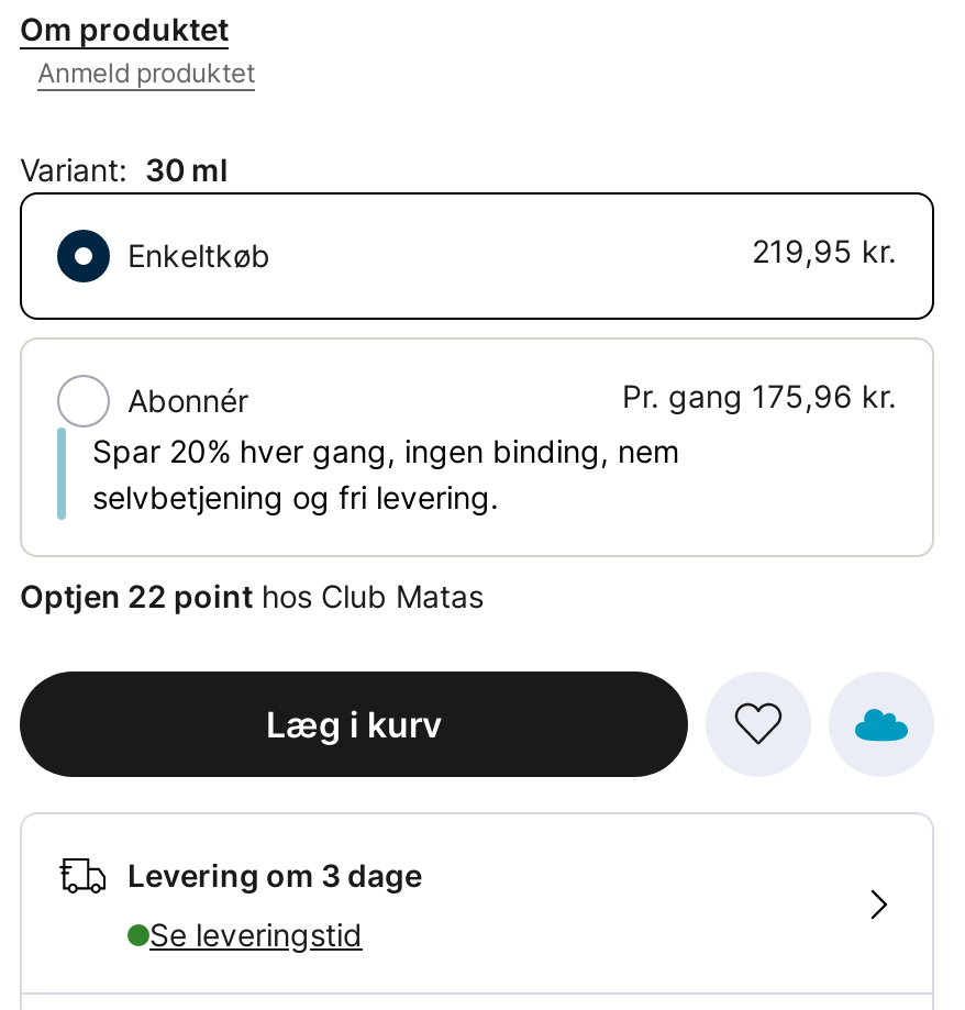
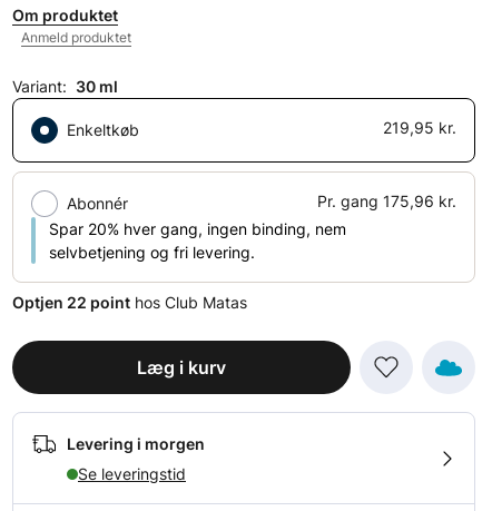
[127,856,422,894] Levering om 3 dage -> [67,434,205,453] Levering i morgen

